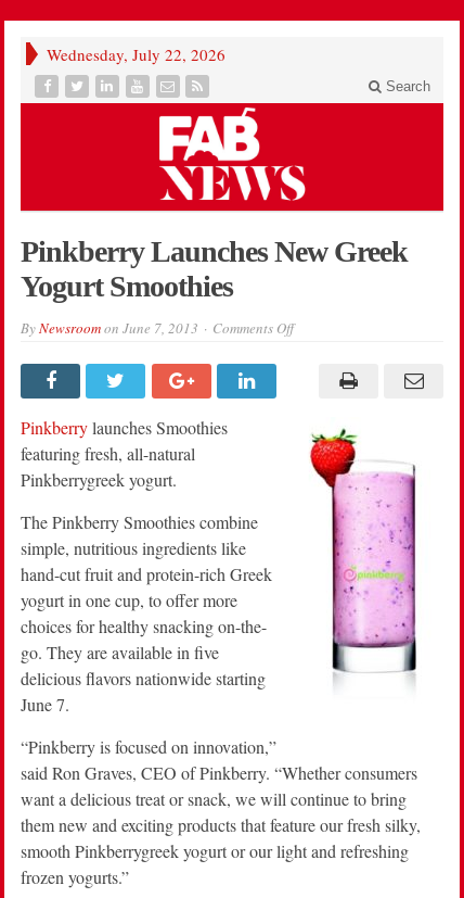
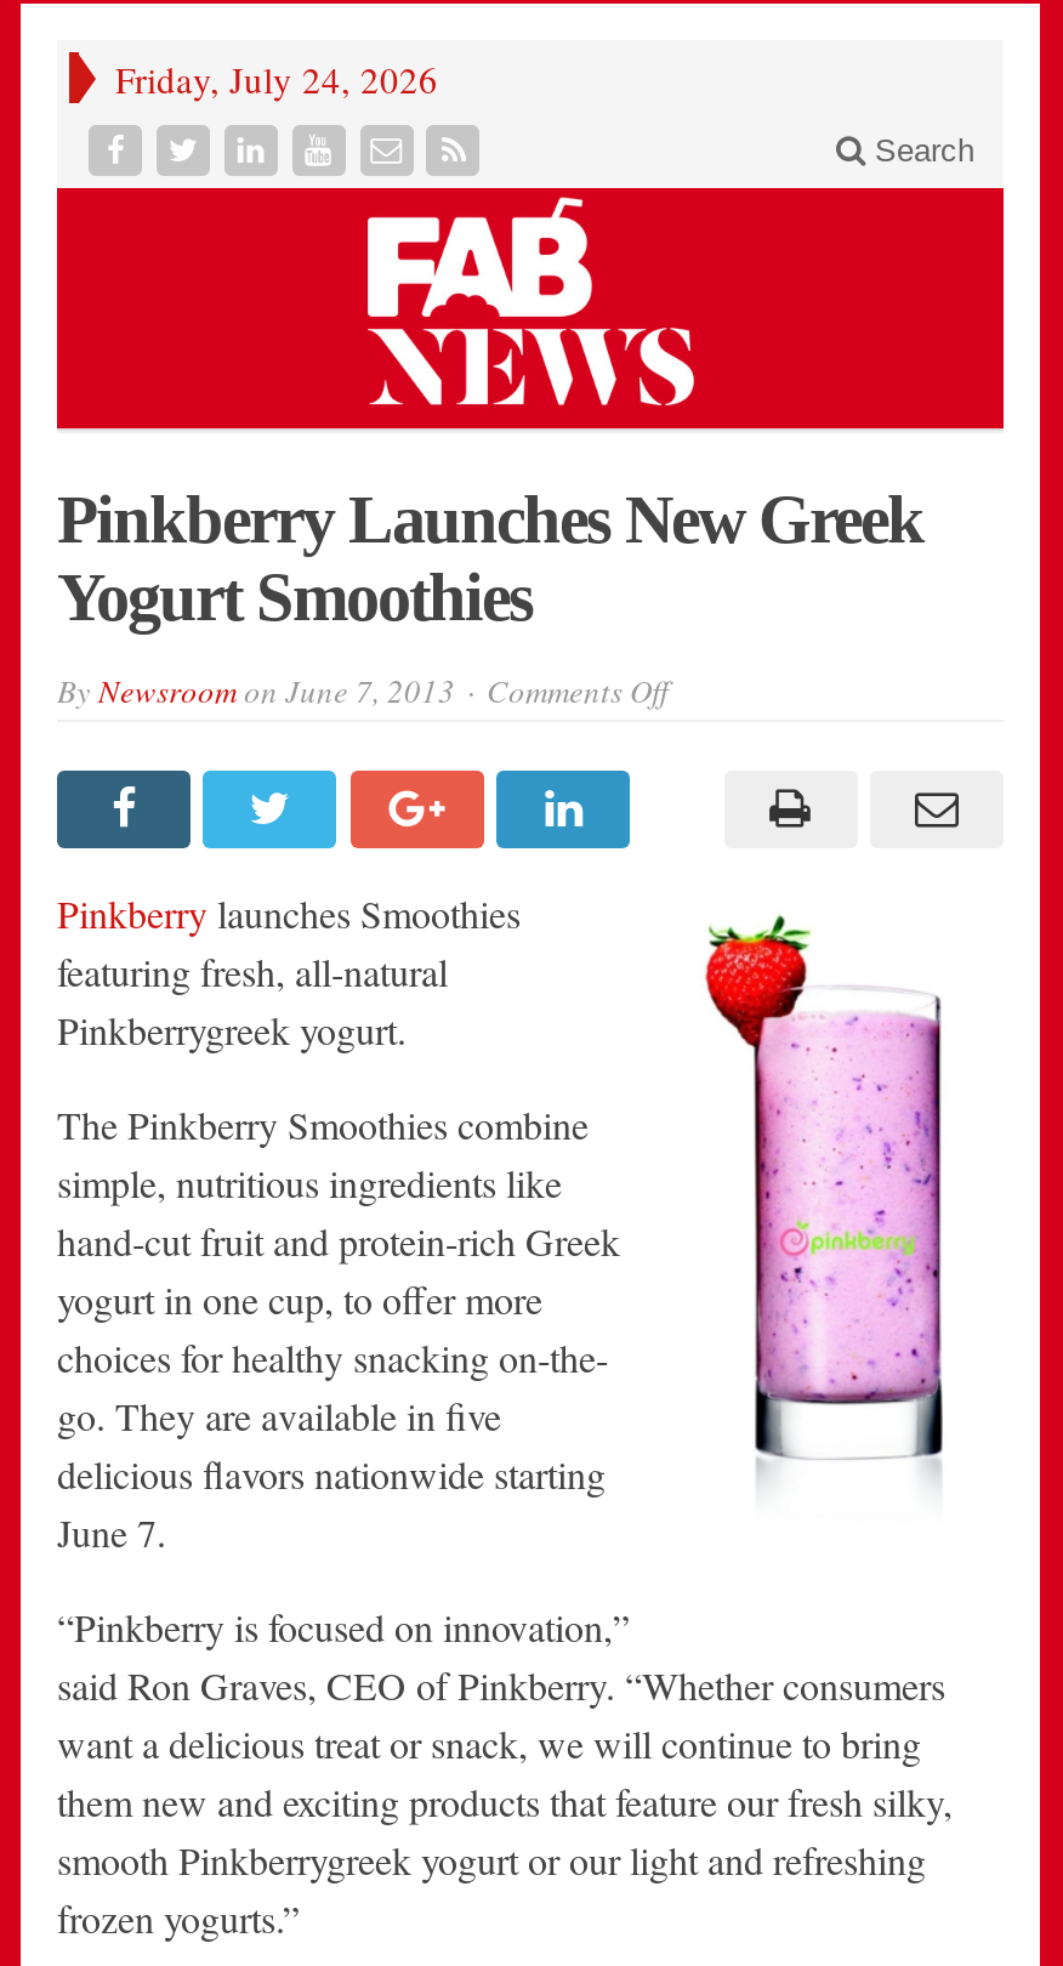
[47,43,225,65] Wednesday, July 22, 2026 -> [115,55,438,103] Friday, July 24, 2026

